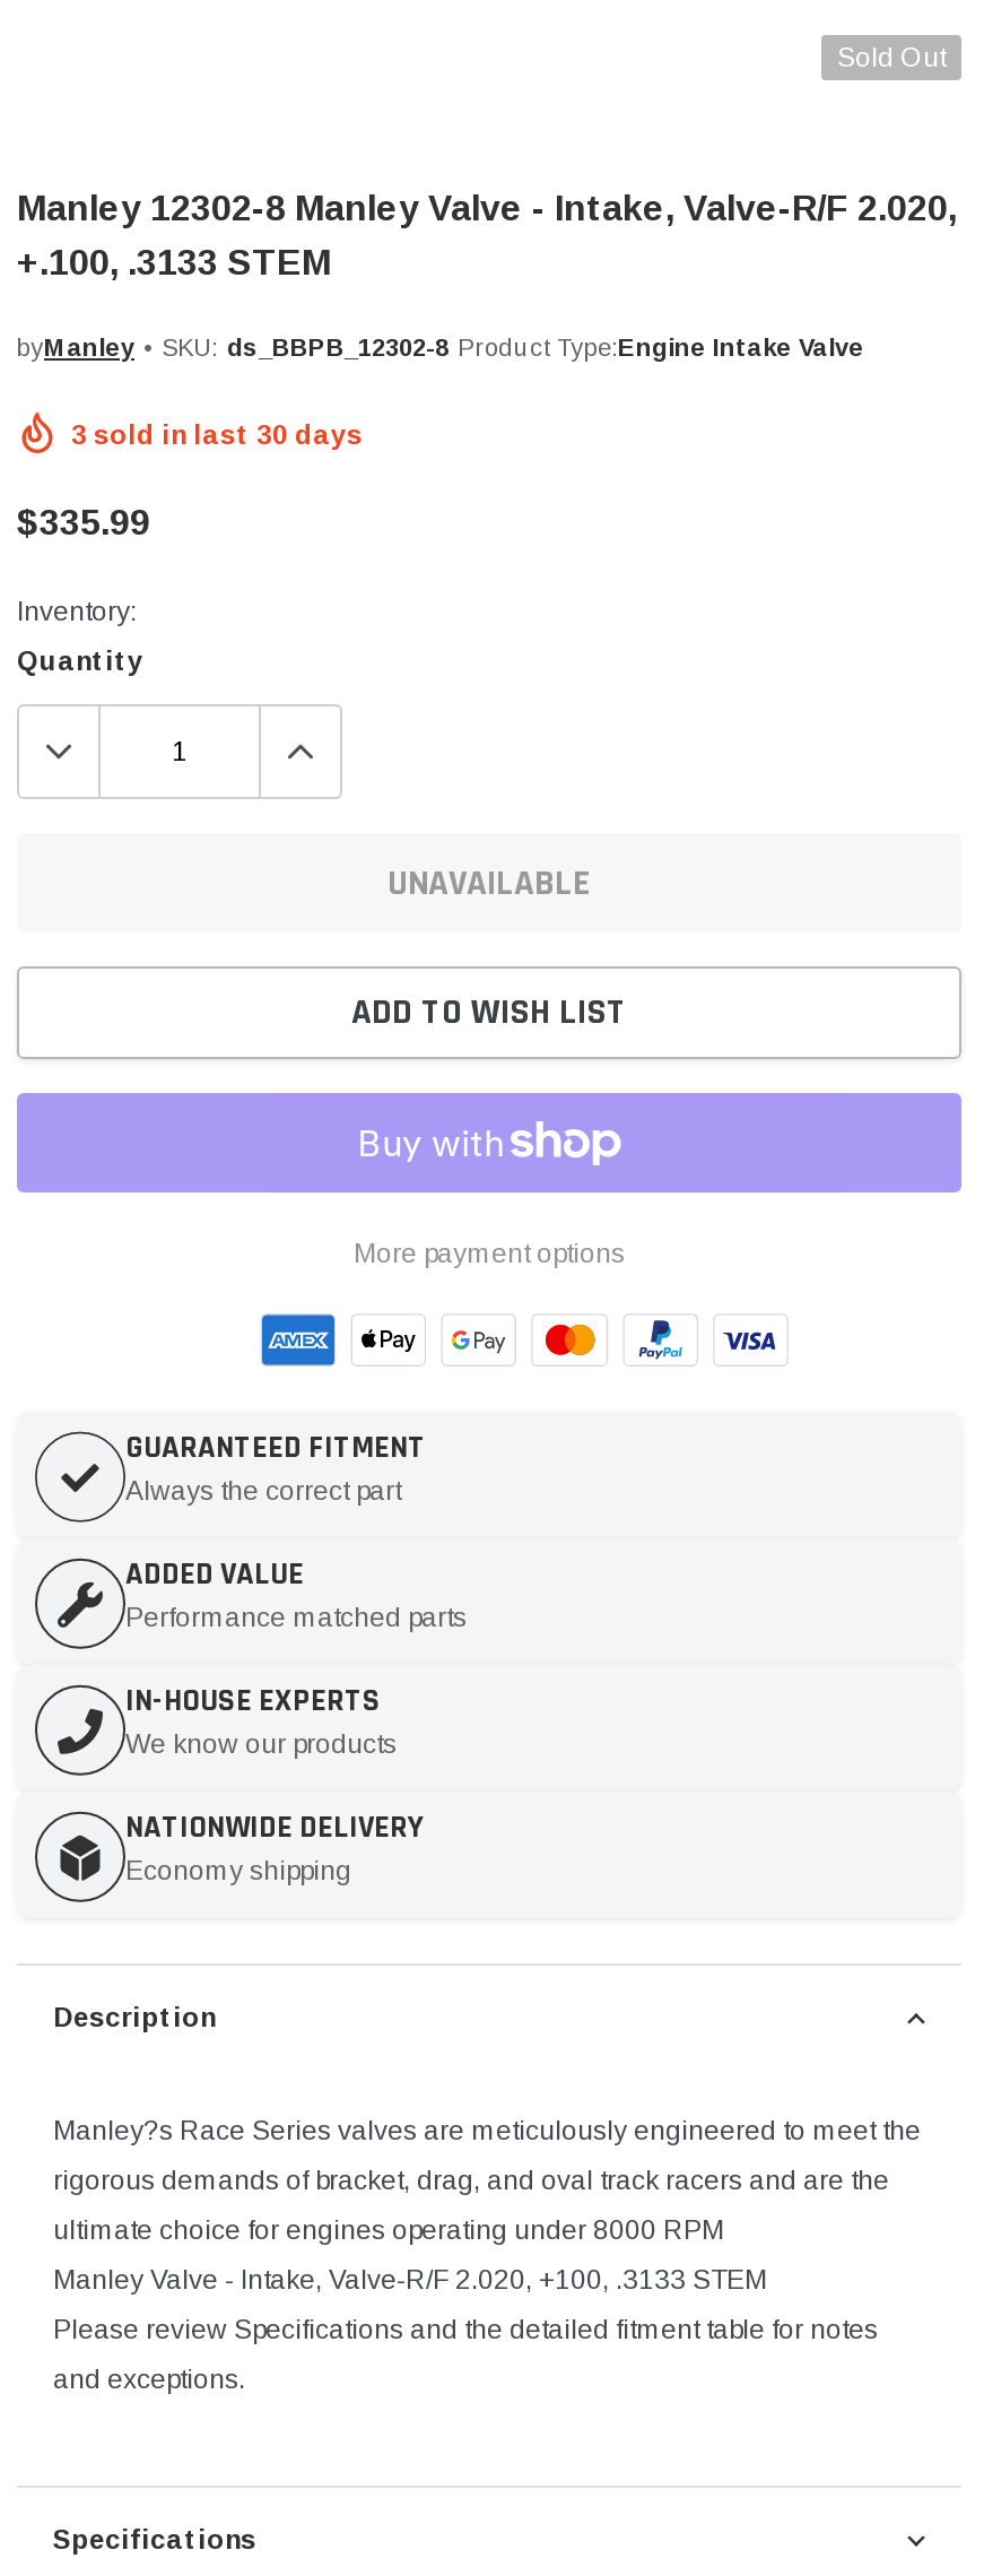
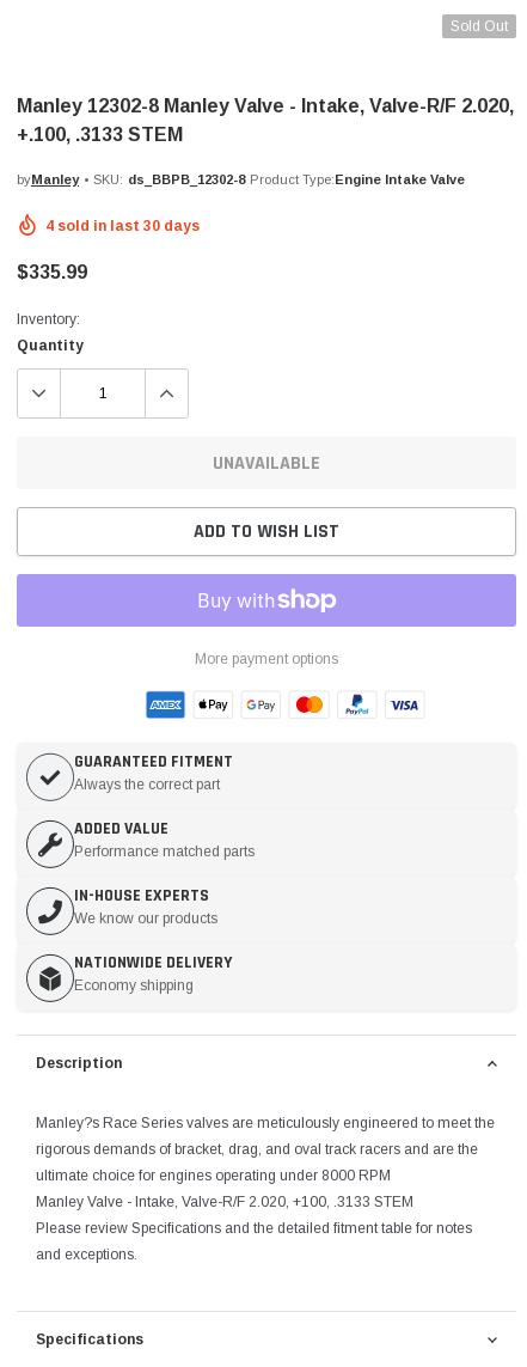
[71,420,363,451] 3 sold in last 30 days -> [45,218,200,235] 4 sold in last 30 days

